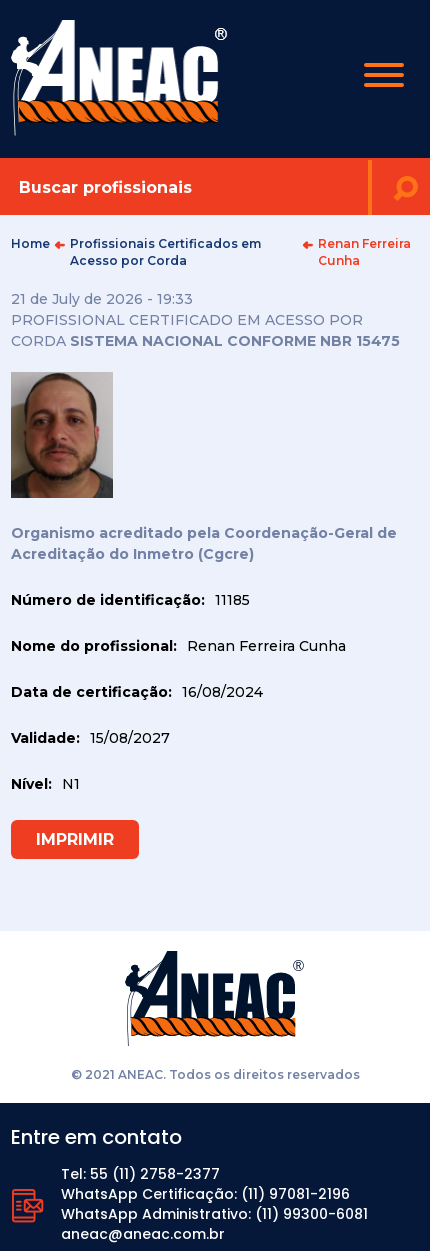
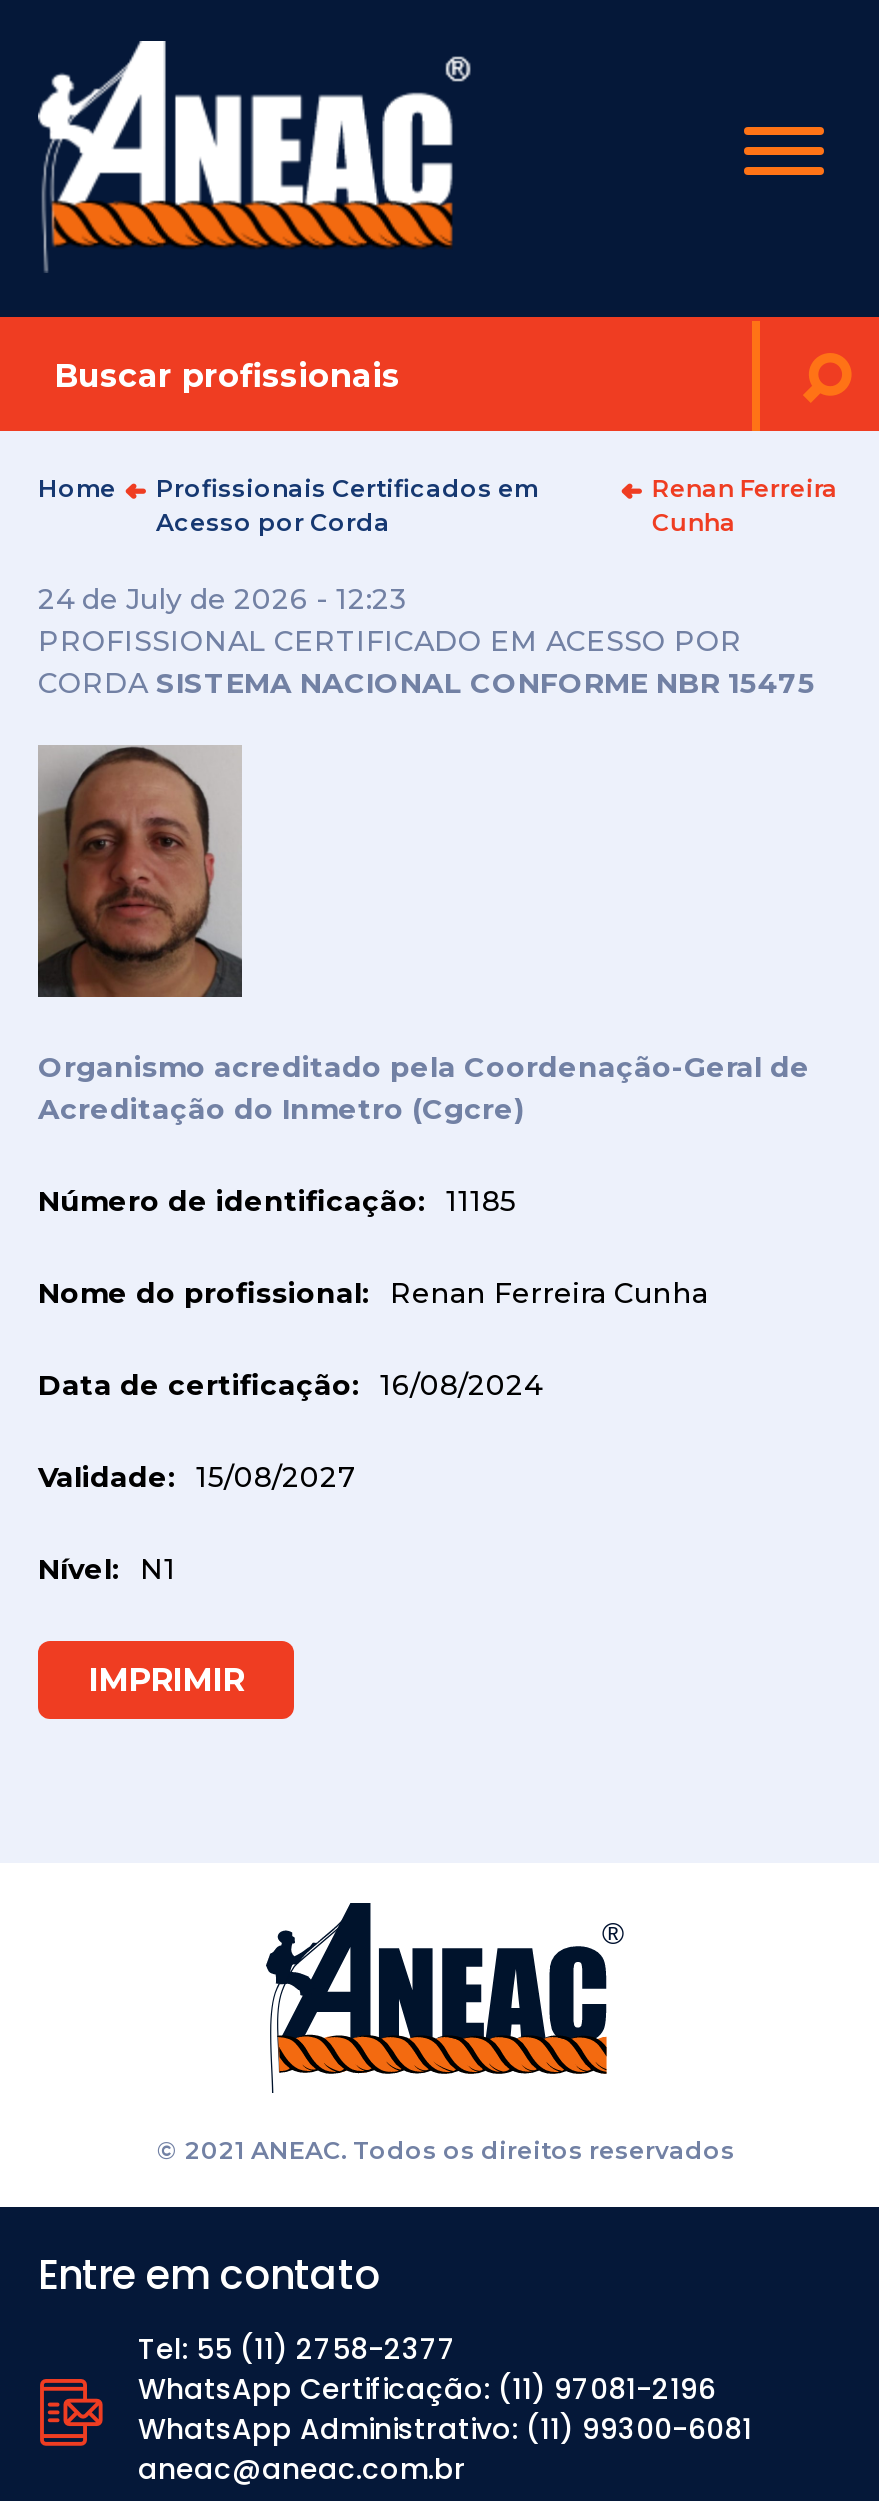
[11,290,193,308] 21 de July de 2026 - 19:33 -> [38,581,408,617] 24 de July de 2026 - 12:23

